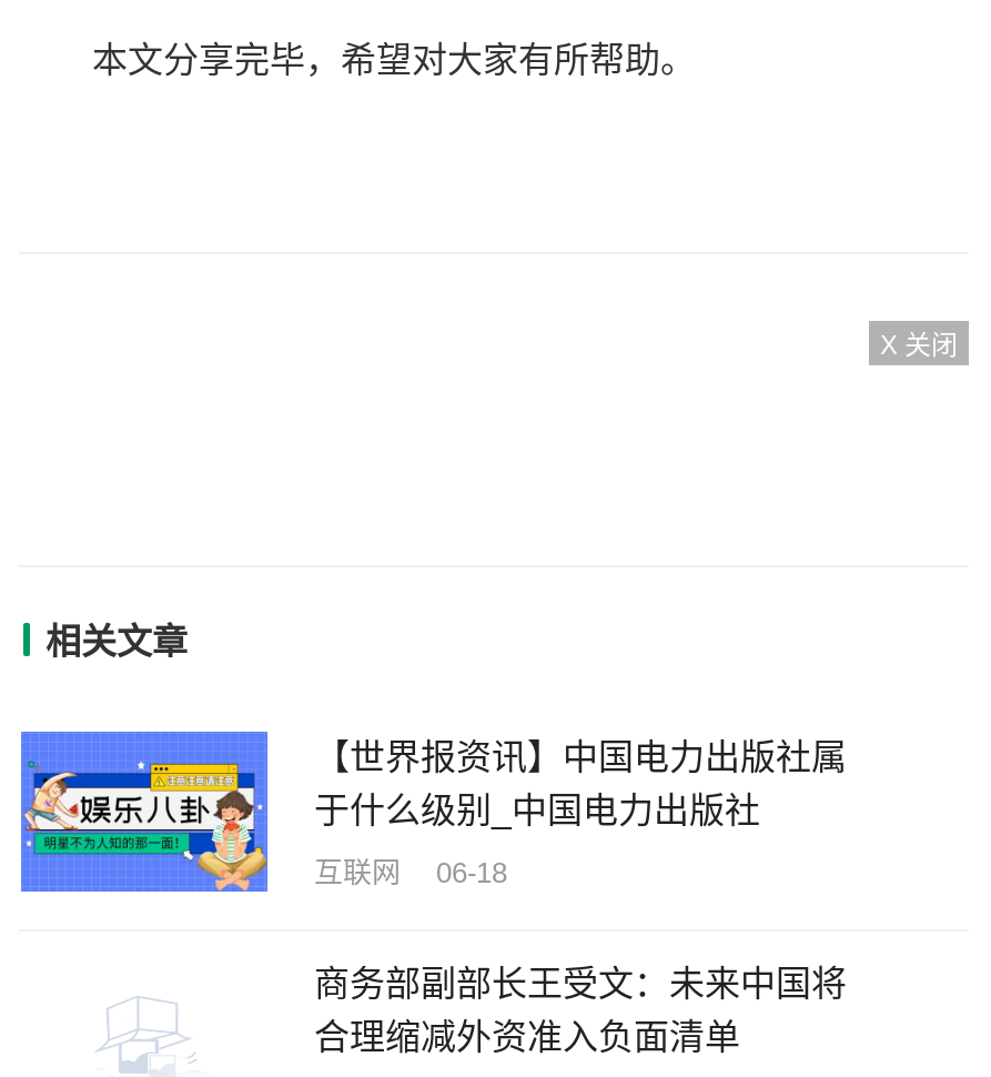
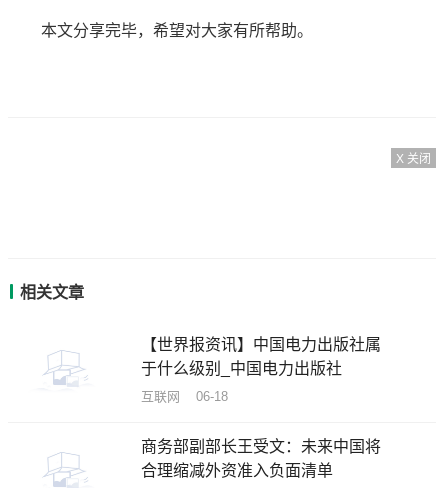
[19,728,270,895] [image] -> none

